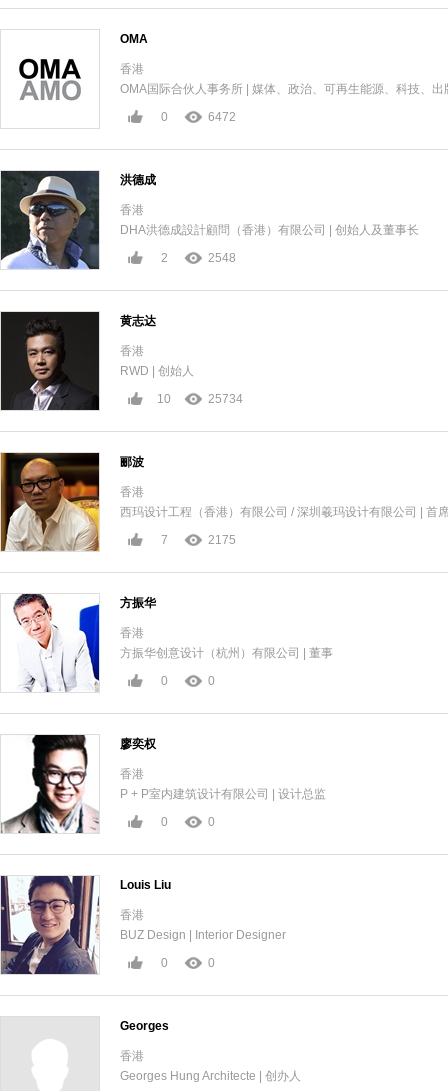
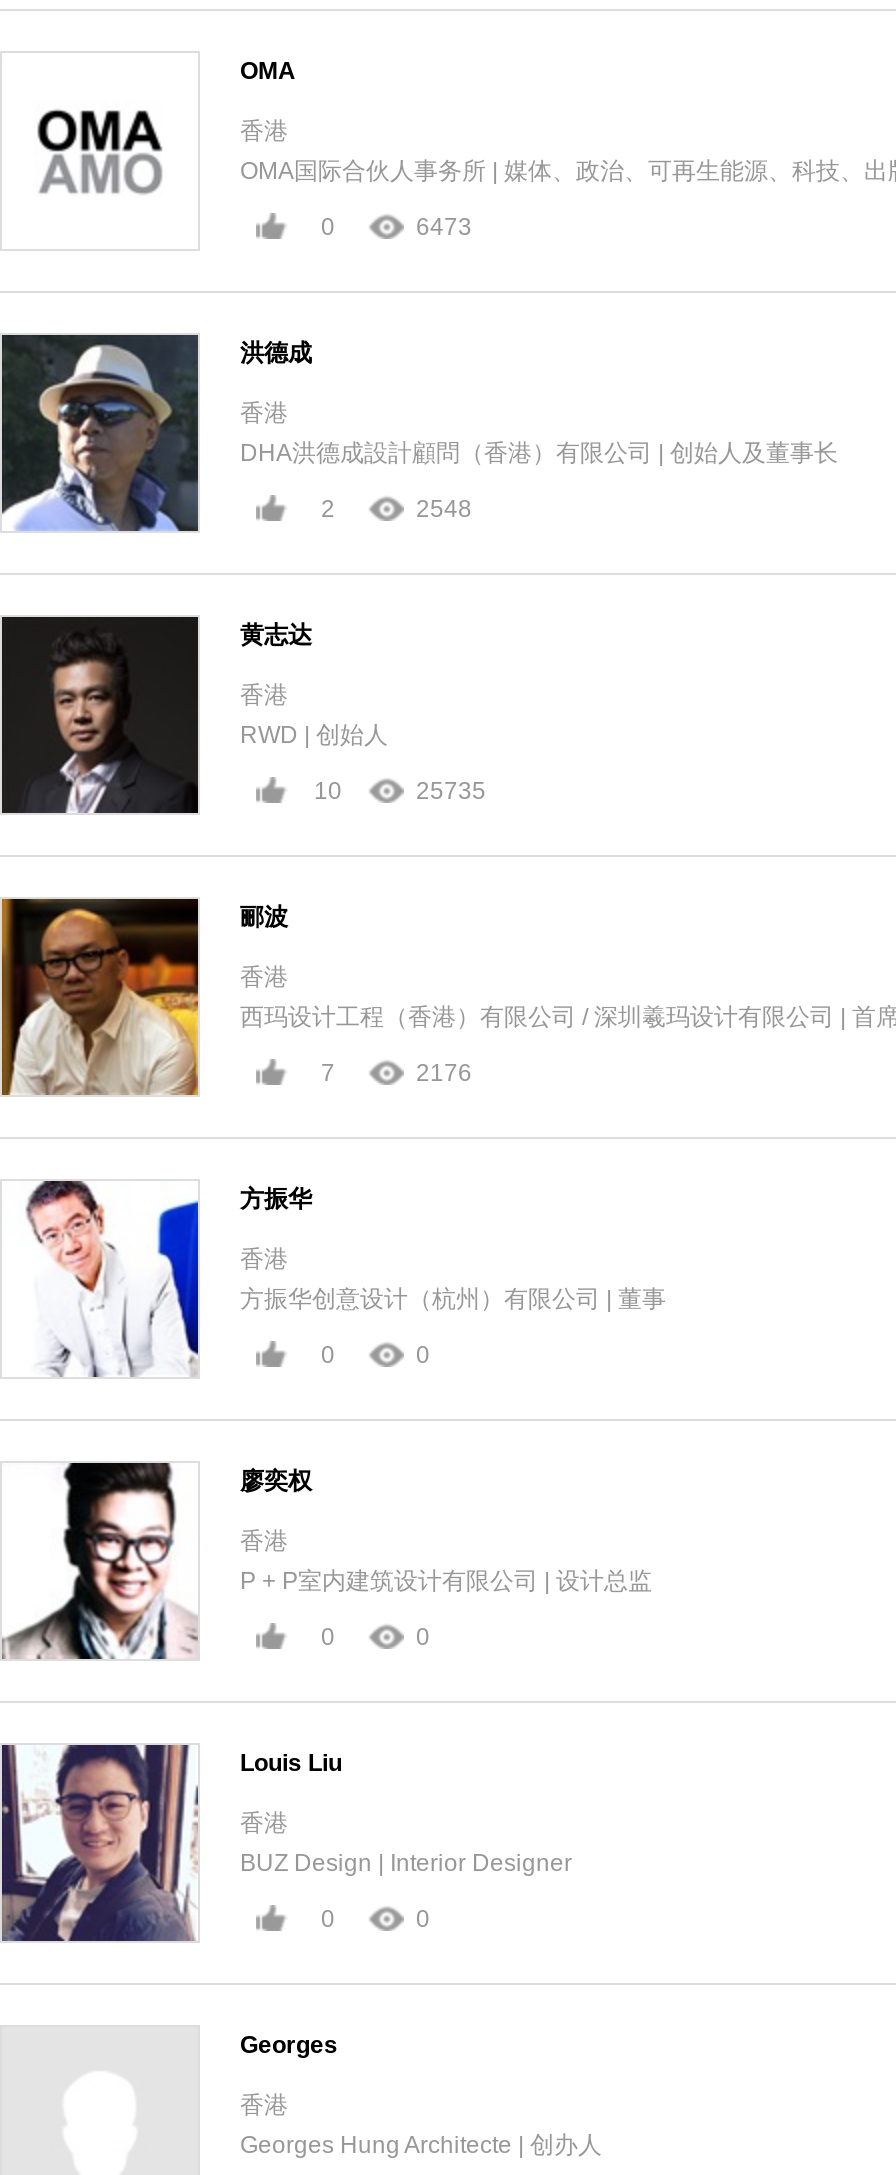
[208,110,236,124] 6472 -> [416,213,472,241] 6473
[208,392,243,406] 25734 -> [416,777,486,805] 25735
[208,533,236,547] 2175 -> [416,1059,472,1087] 2176

